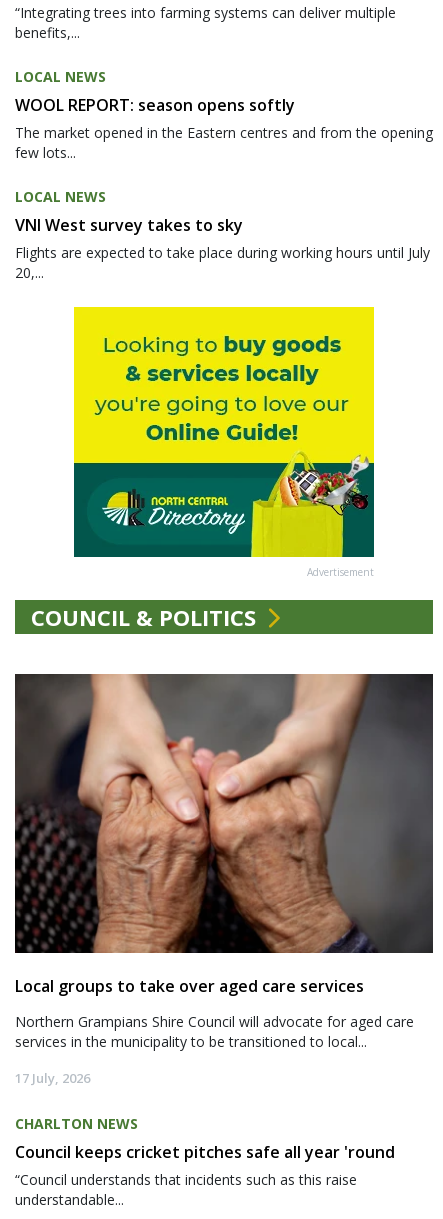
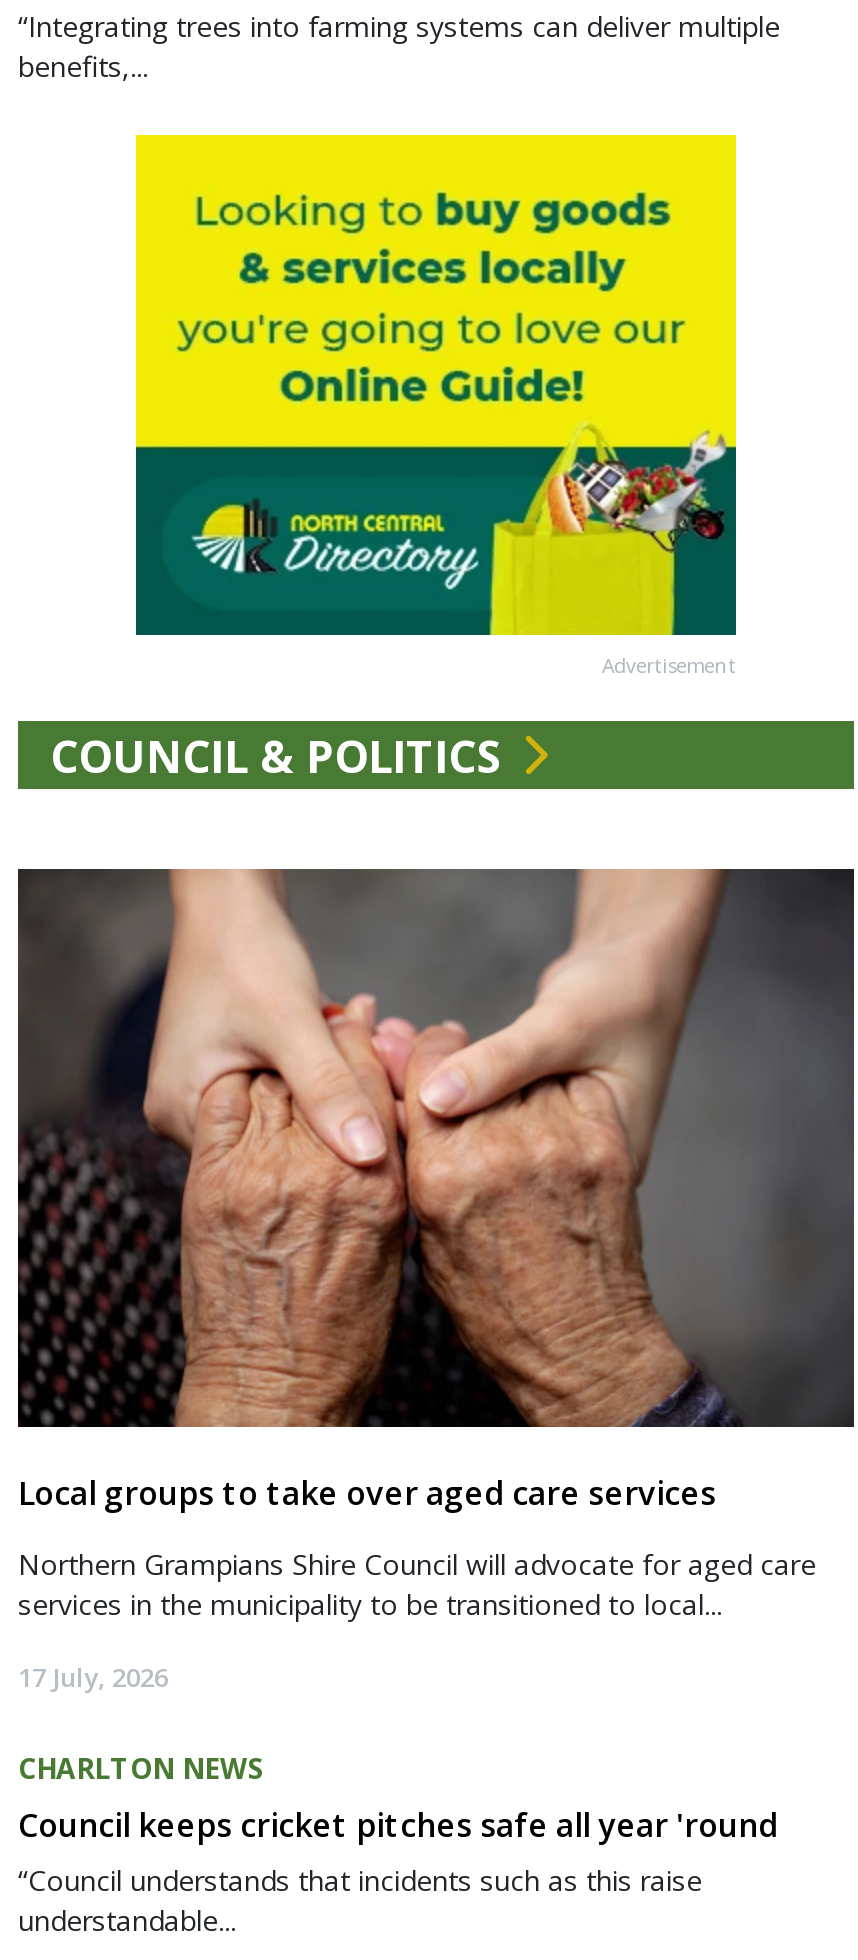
[15,67,433,282] LOCAL NEWS | WOOL REPORT: season opens softly | The market opened in the Eastern centres and from the opening | few lots... | LOCAL NEWS | VNI West survey takes to sky | Flights are expected to take place during working hours until July | 20,... -> none

